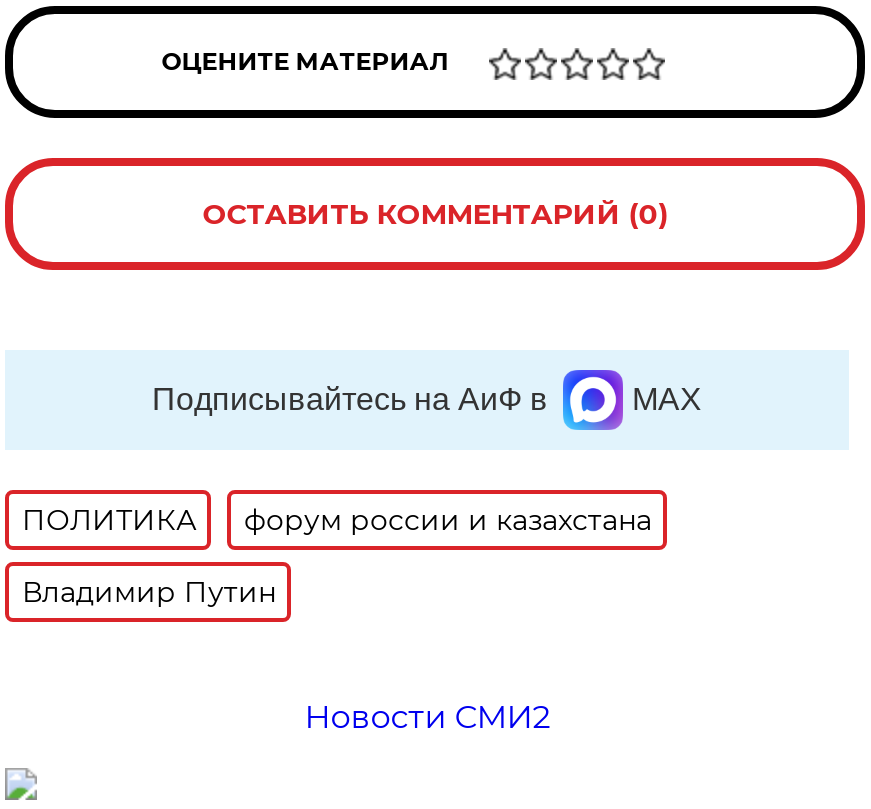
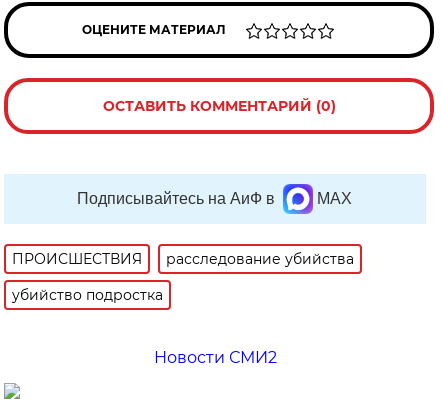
[22,502,652,538] ПОЛИТИКА | форум россии и казахстана -> [12,250,354,268] ПРОИСШЕСТВИЯ | расследование убийства
[22,574,276,610] Владимир Путин -> [12,286,163,304] убийство подростка

